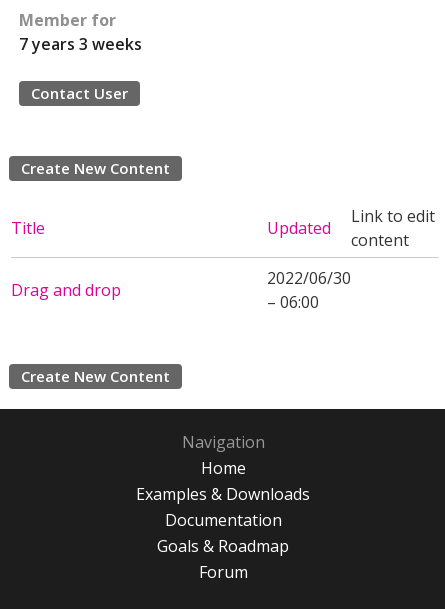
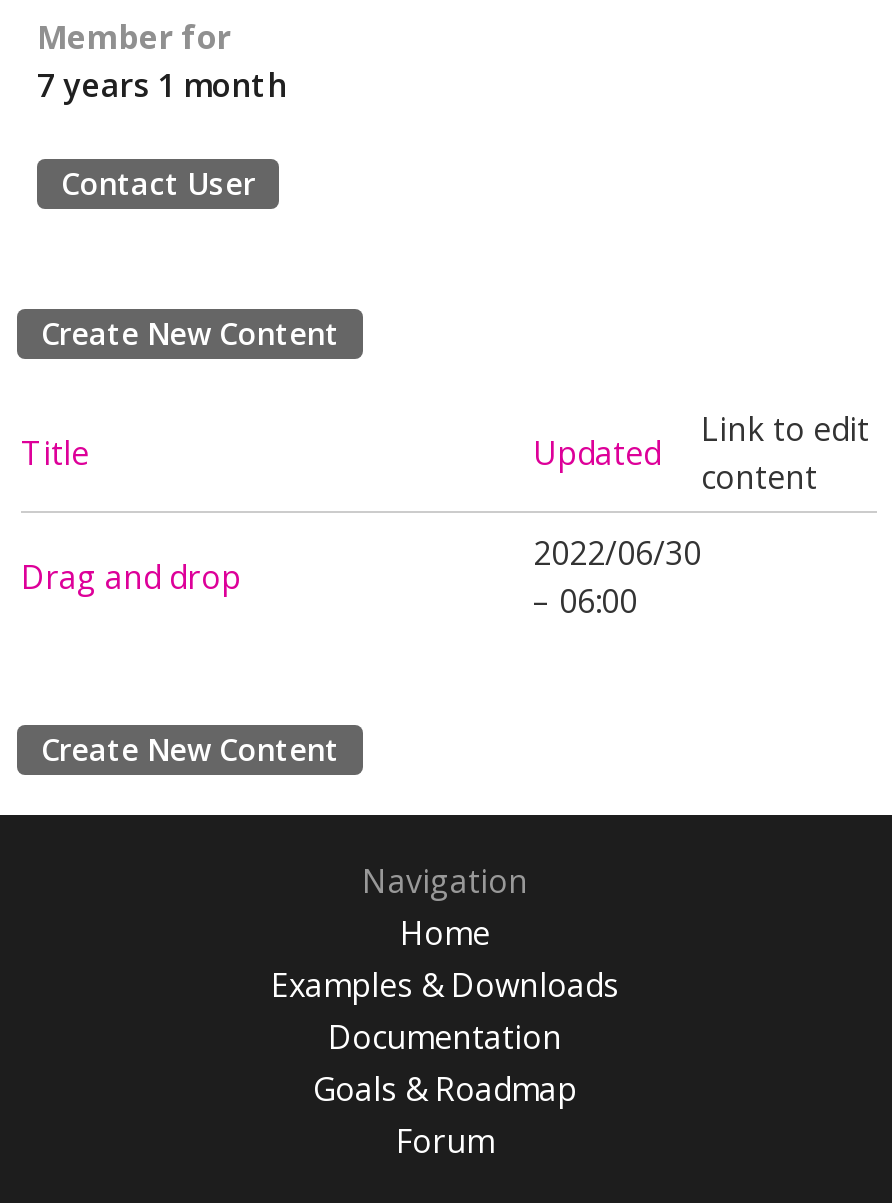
[19,33,142,55] 7 years 3 weeks -> [37,63,287,107] 7 years 1 month

